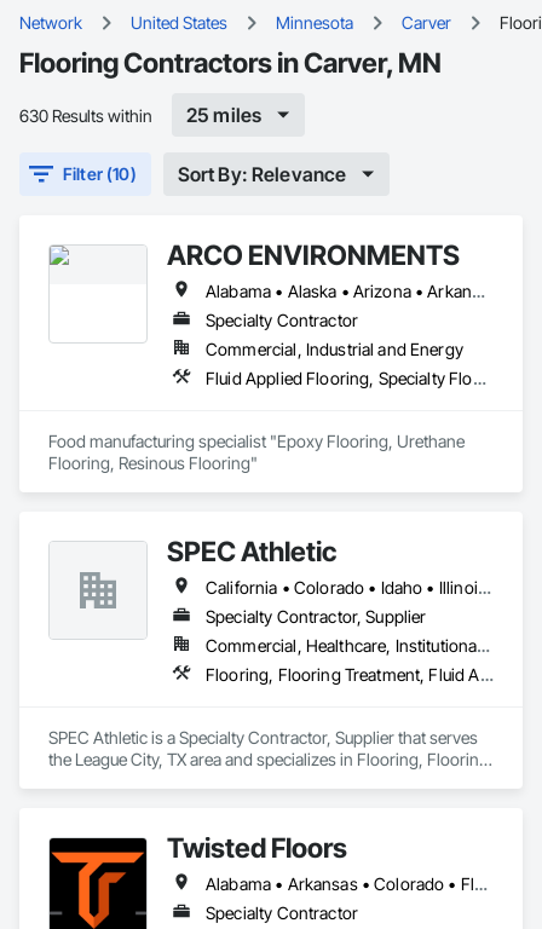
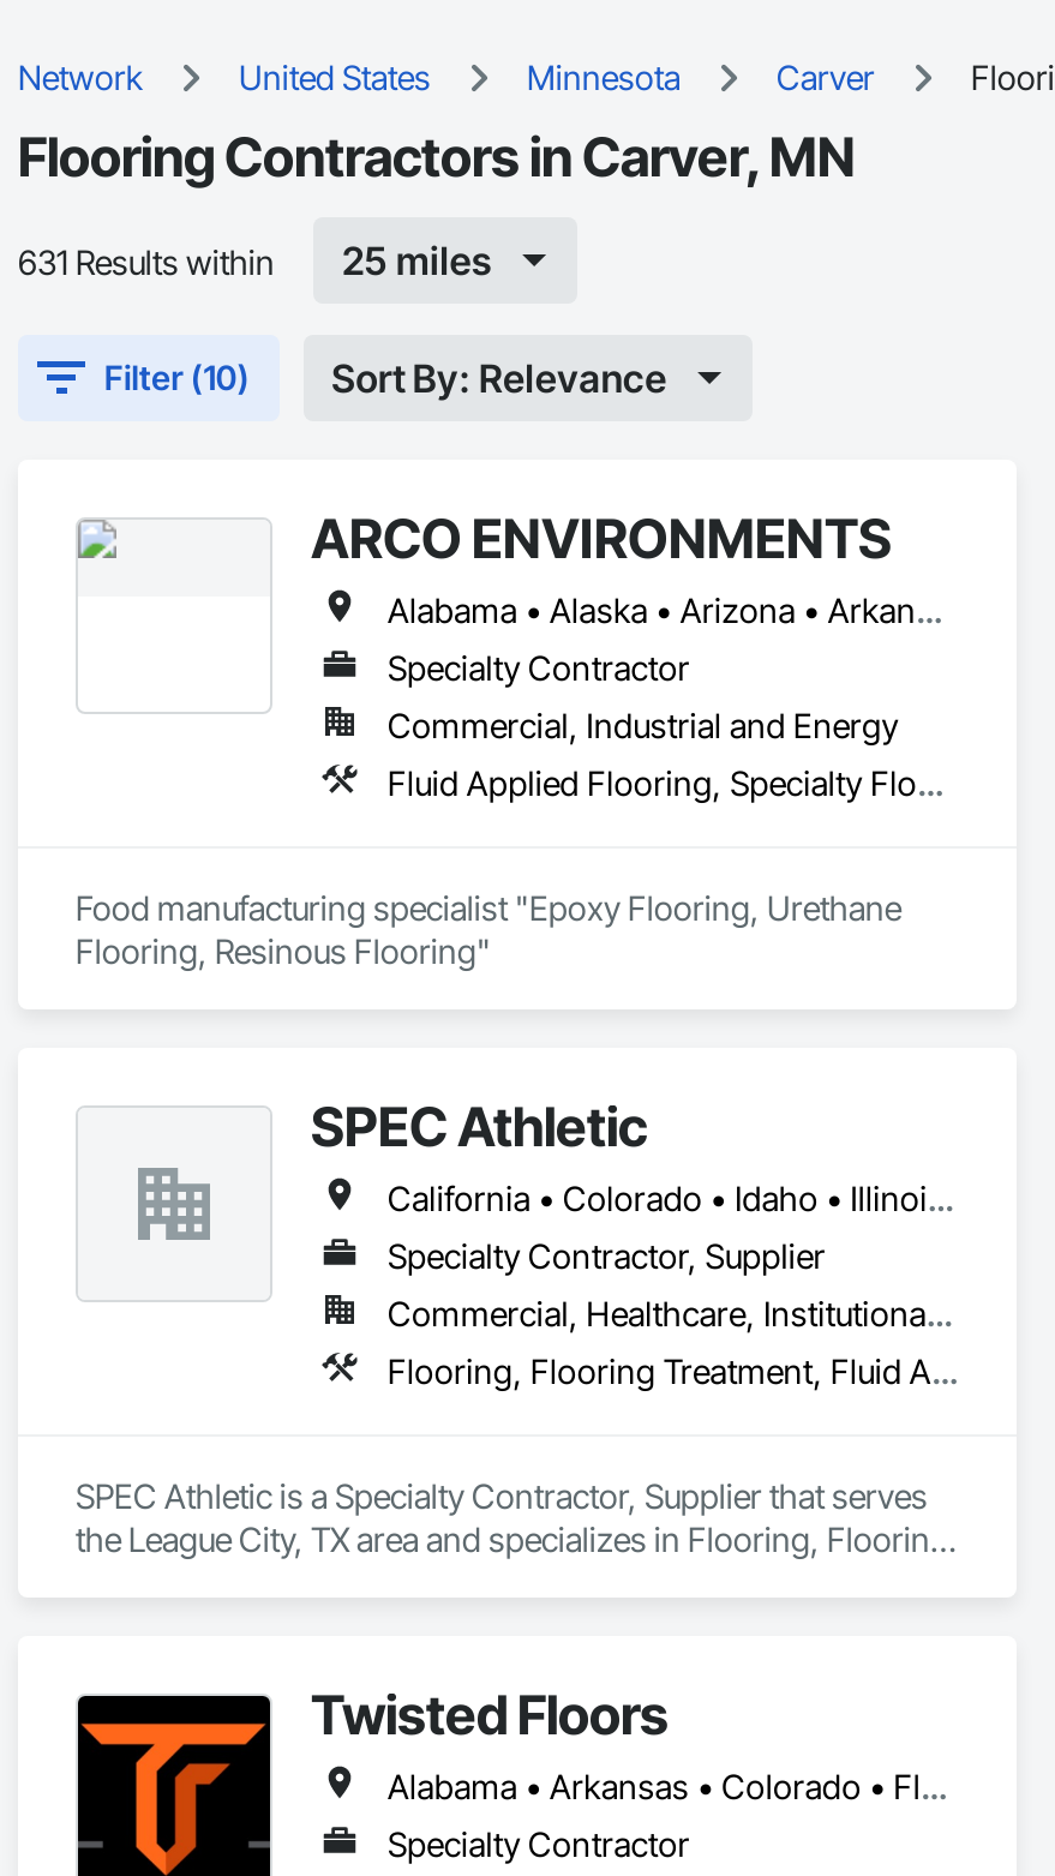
[19,105,152,125] 630 Results within -> [18,240,275,281] 631 Results within

